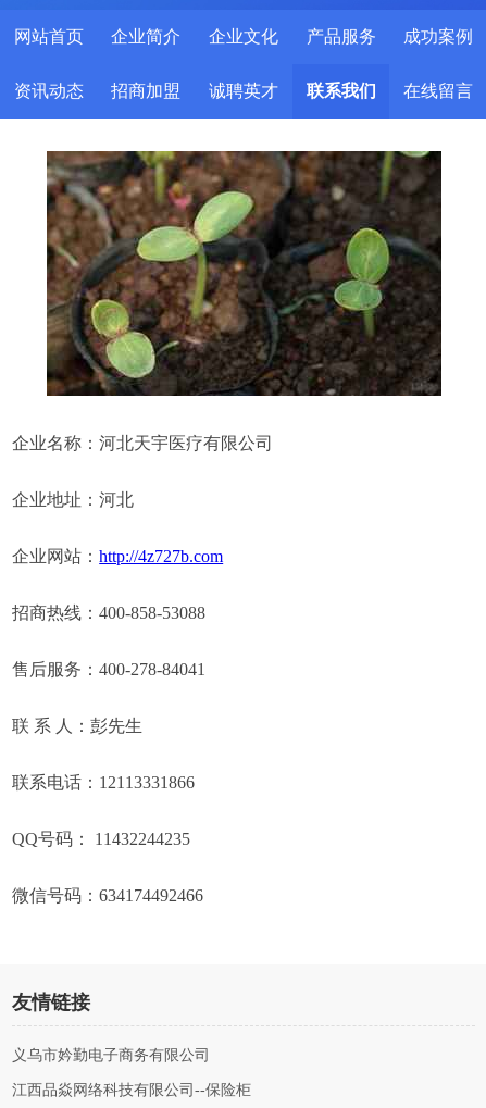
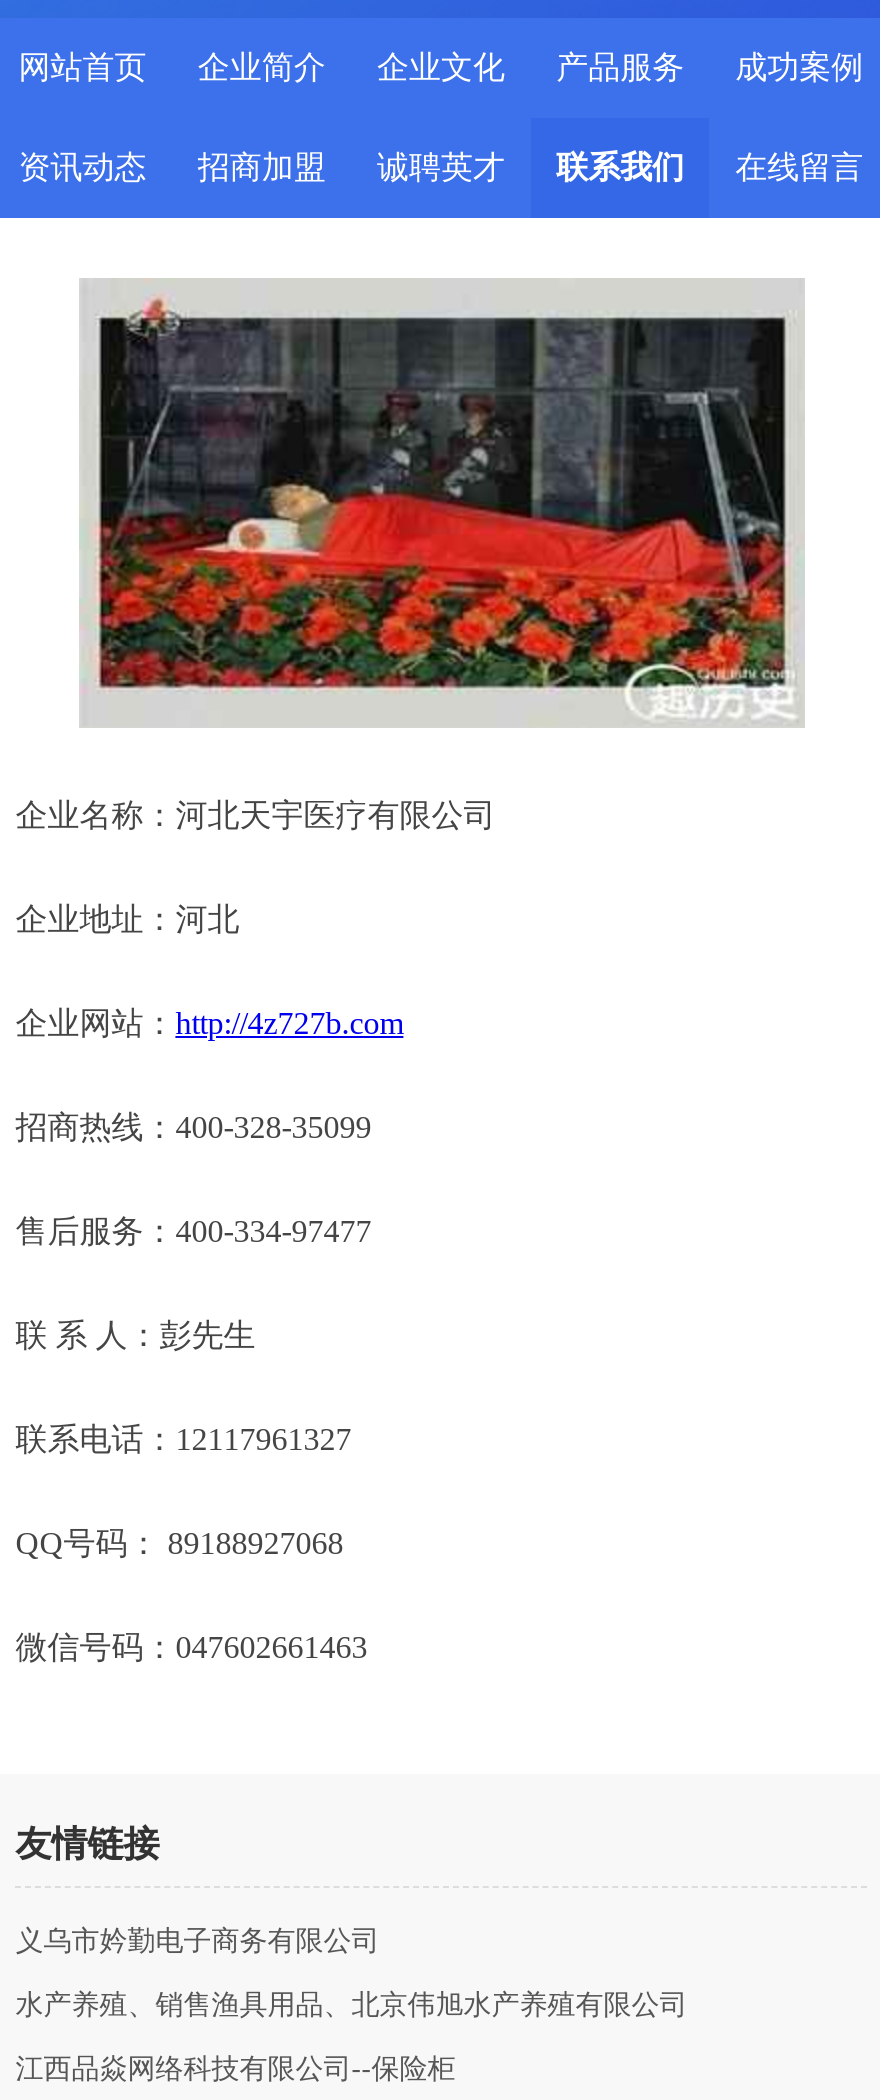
[46,150,443,397] [image] -> [79,278,805,728] [image]
[12,603,206,622] 招商热线：400-858-53088 -> [15,1110,371,1144] 招商热线：400-328-35099
[12,660,206,679] 售后服务：400-278-84041 -> [15,1214,371,1248] 售后服务：400-334-97477
[12,773,195,792] 联系电话：12113331866 -> [15,1422,351,1456] 联系电话：12117961327
[12,830,190,848] QQ号码： 11432244235 -> [15,1526,343,1560] QQ号码： 89188927068
[12,886,204,905] 微信号码：634174492466 -> [15,1630,367,1664] 微信号码：047602661463
none -> [15,1990,687,2020] 水产养殖、销售渔具用品、北京伟旭水产养殖有限公司

